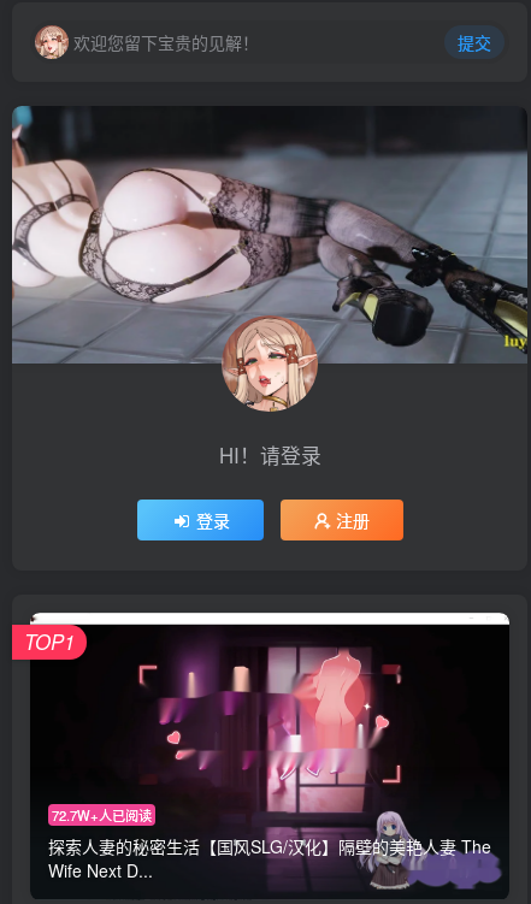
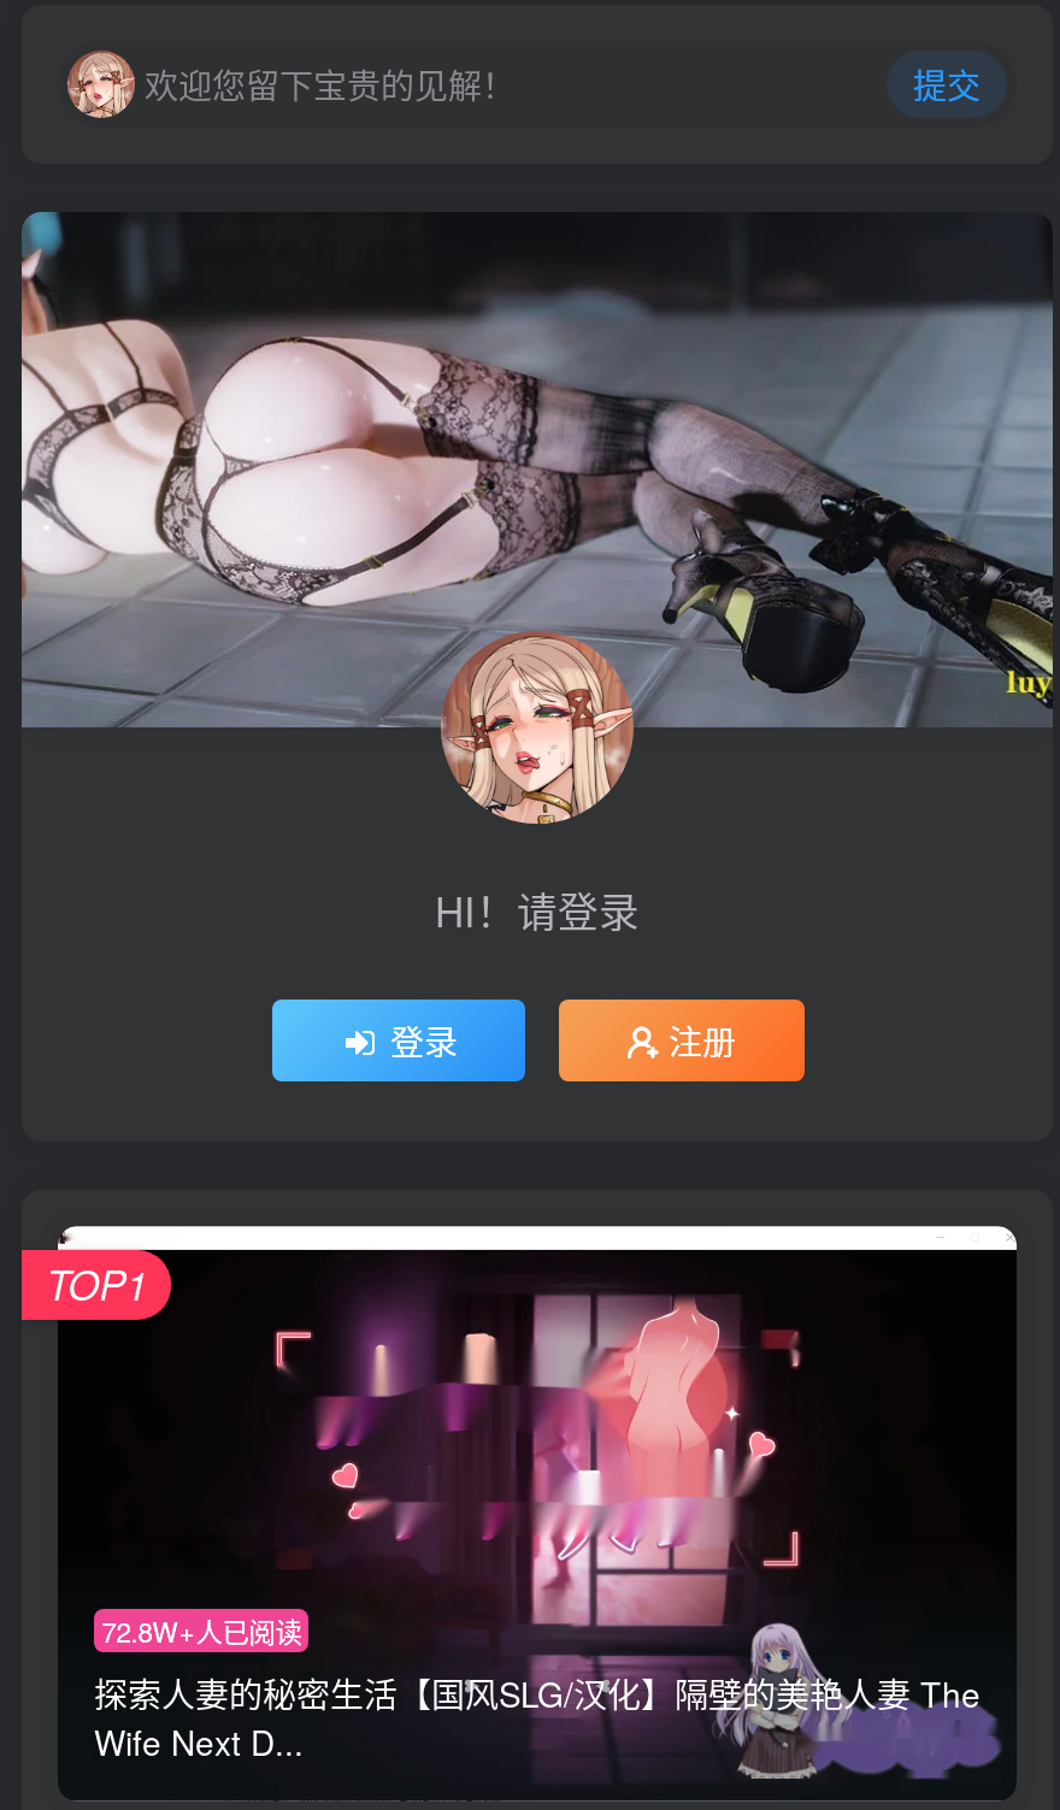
[52,805,152,824] 72.7W+人已阅读 -> [102,1611,302,1650] 72.8W+人已阅读

